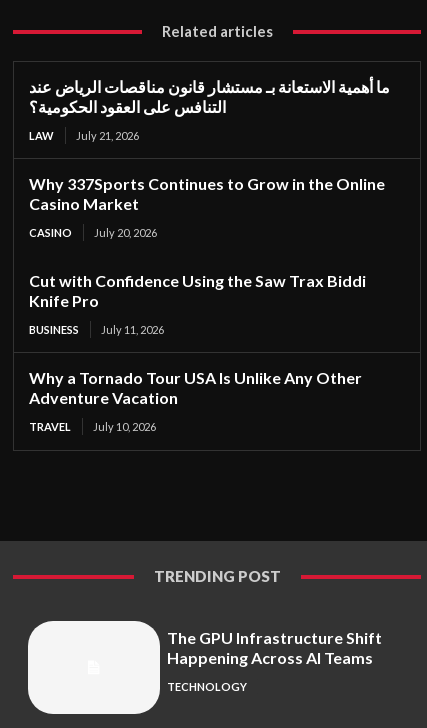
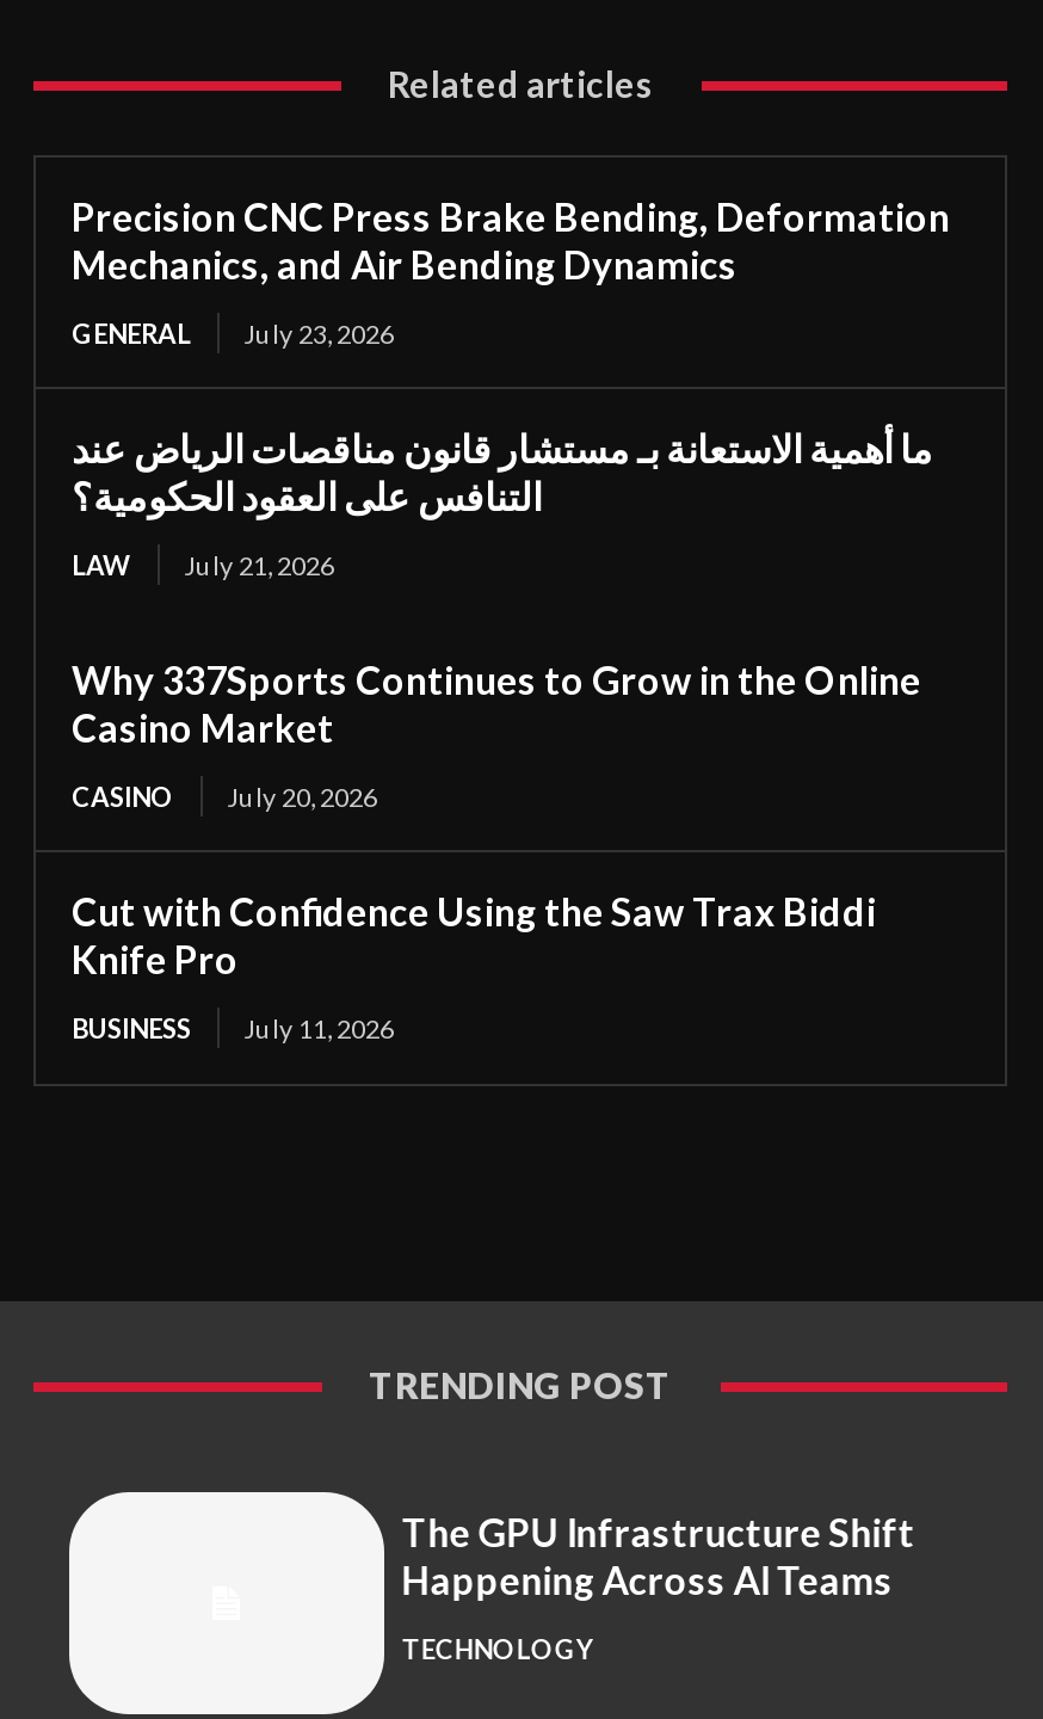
none -> [72,194,950,349] Precision CNC Press Brake Bending, Deformation | Mechanics, and Air Bending Dynamics | GENERAL | July 23, 2026
moved [29,77,390,336] -> [72,425,933,1044]: ما أهمية الاستعانة بـ مستشار قانون مناقصات الرياض عند | التنافس على العقود الحكومية؟ | LAW | ... | BUSINESS | July 11, 2026
[29,368,362,433] Why a Tornado Tour USA Is Unlike Any Other | Adventure Vacation | TRAVEL | July 10, 2026 -> none

